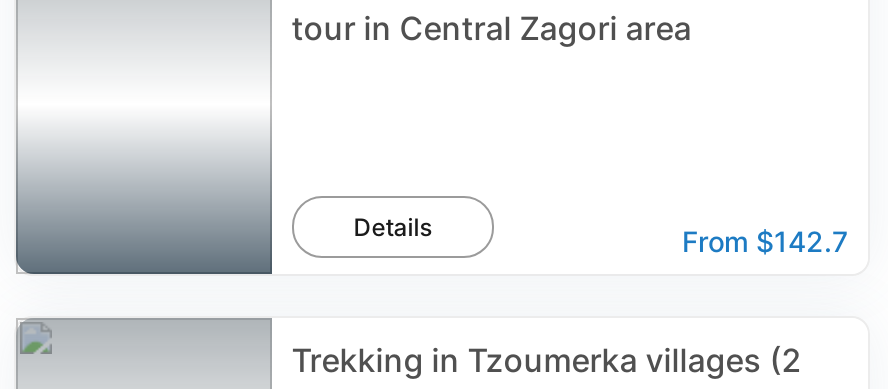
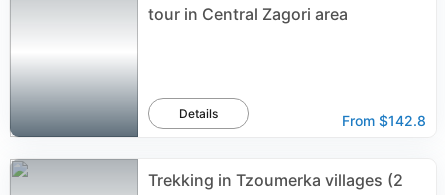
[682,224,848,258] From $142.7 -> [342,112,426,129] From $142.8

